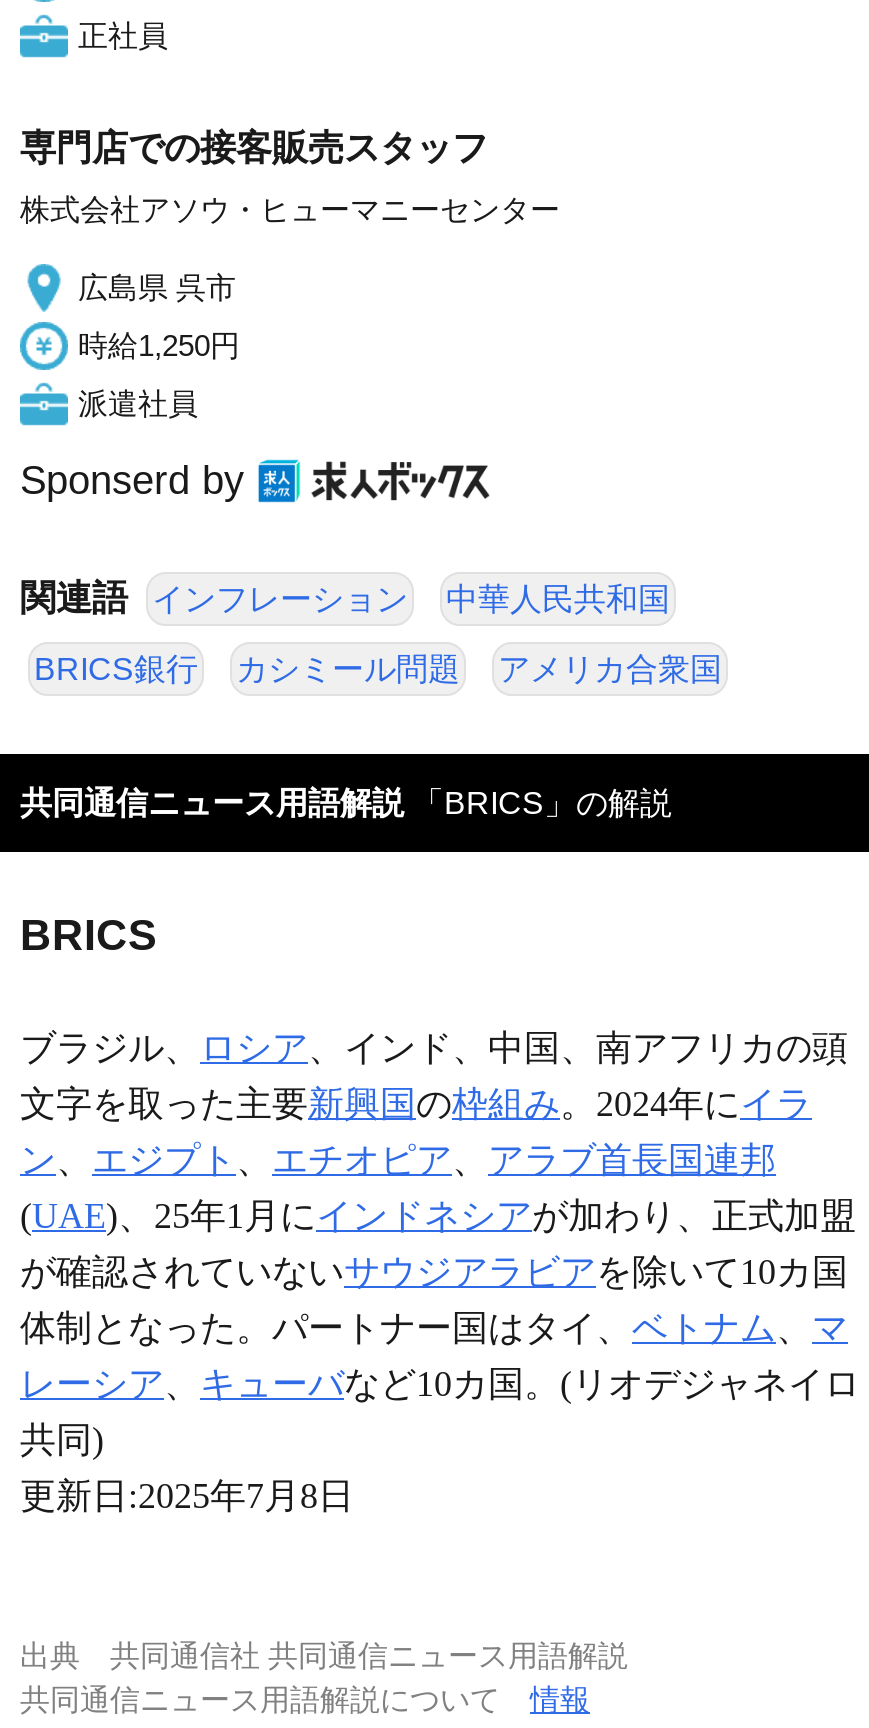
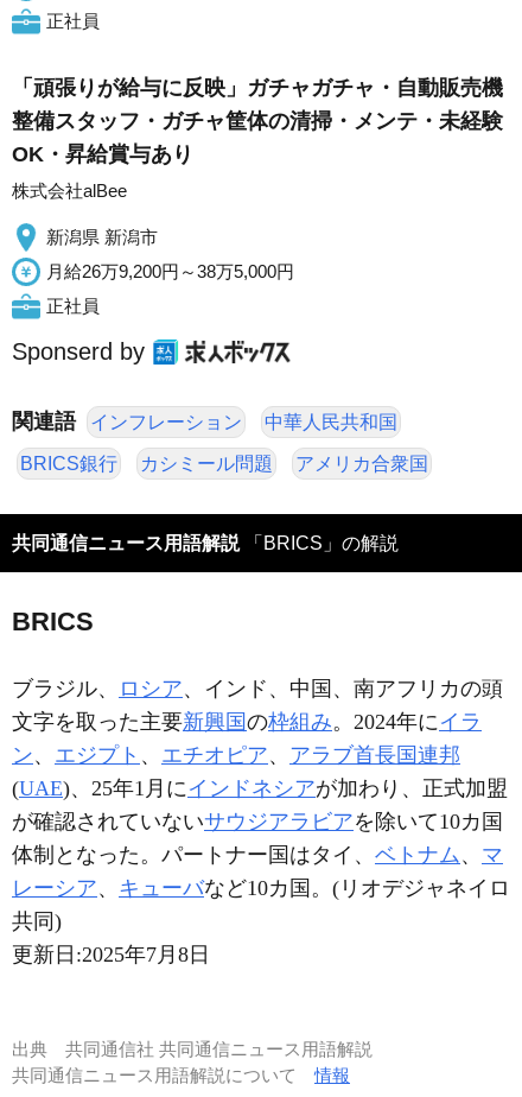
[20,128,488,168] 専門店での接客販売スタッフ -> [12,76,503,166] 「頑張りが給与に反映」ガチャガチャ・自動販売機 | 整備スタッフ・ガチャ筐体の清掃・メンテ・未経験 | OK・昇給賞与あり
[20,192,560,226] 株式会社アソウ・ヒューマニーセンター -> [12,180,127,201] 株式会社alBee
[78,270,236,304] 広島県 呉市 -> [46,227,158,247] 新潟県 新潟市
[78,328,240,362] 時給1,250円 -> [46,261,294,281] 月給26万9,200円～38万5,000円
[78,386,198,420] 派遣社員 -> [46,296,100,316] 正社員

